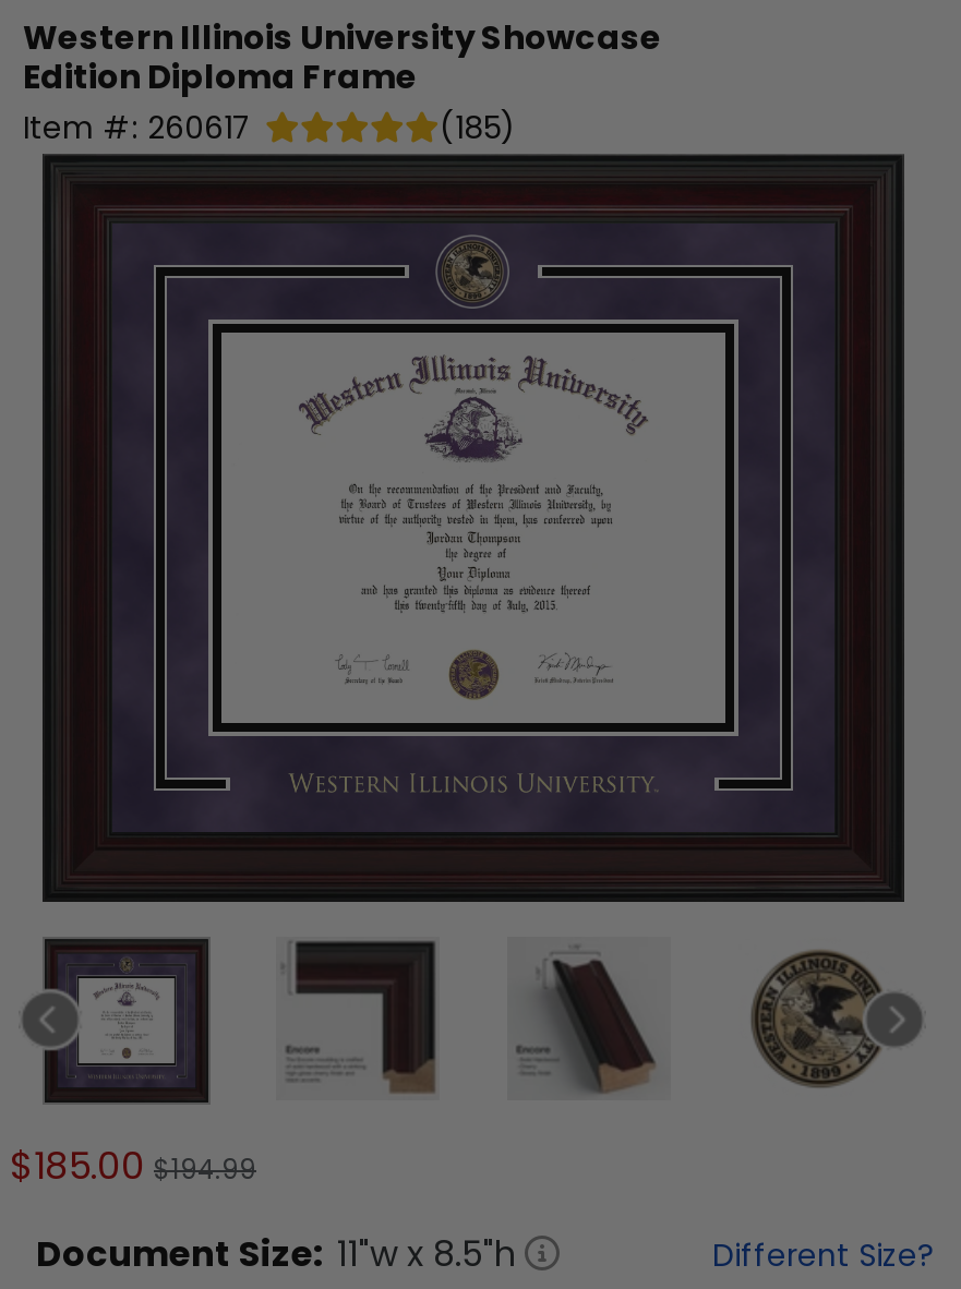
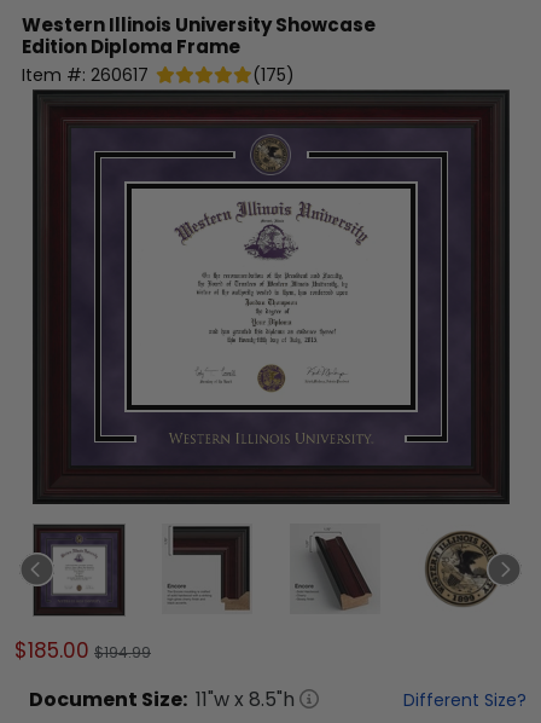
[440,105,516,149] (185) -> [252,63,295,87] (175)

